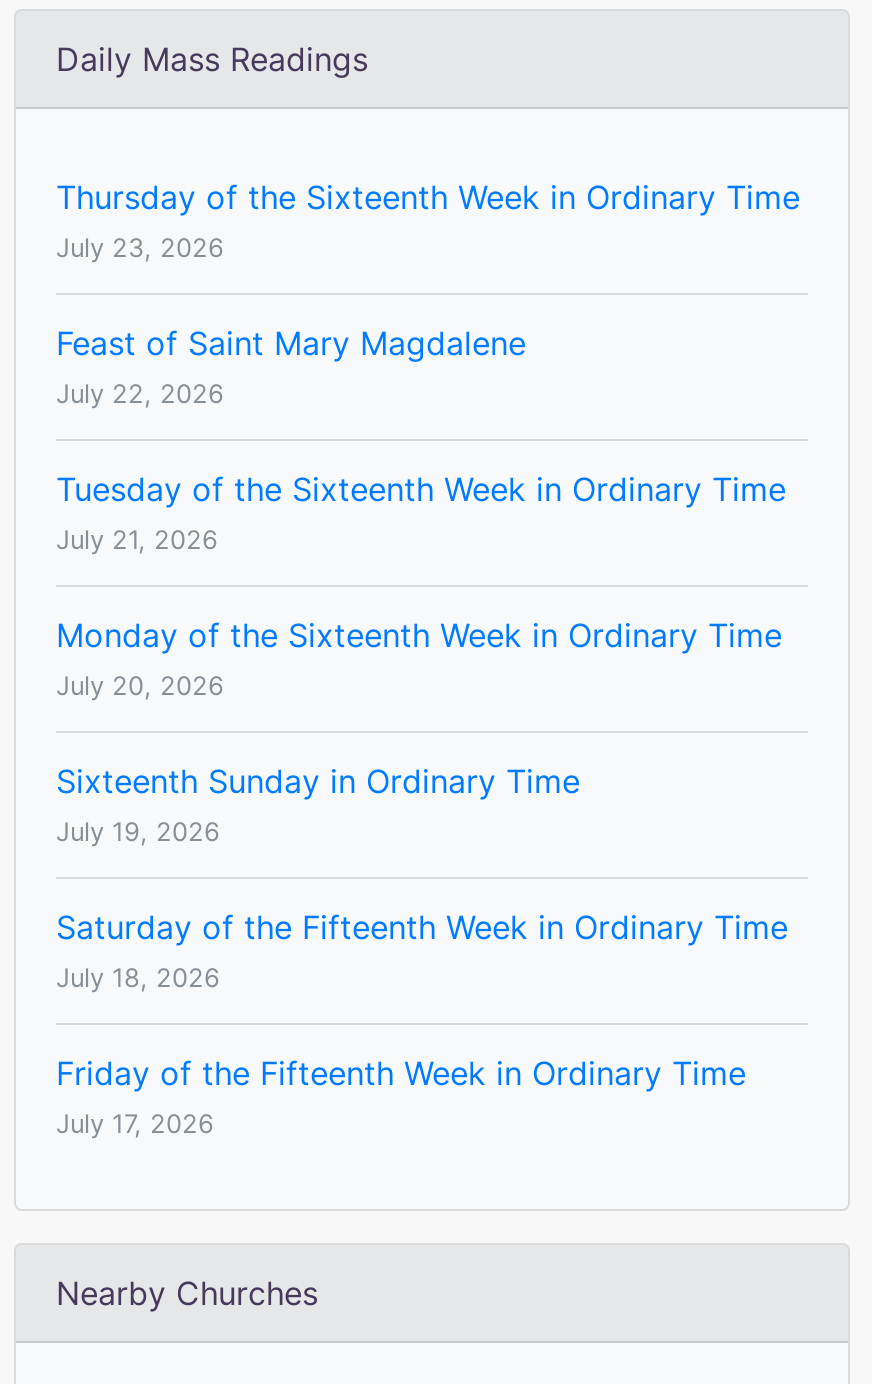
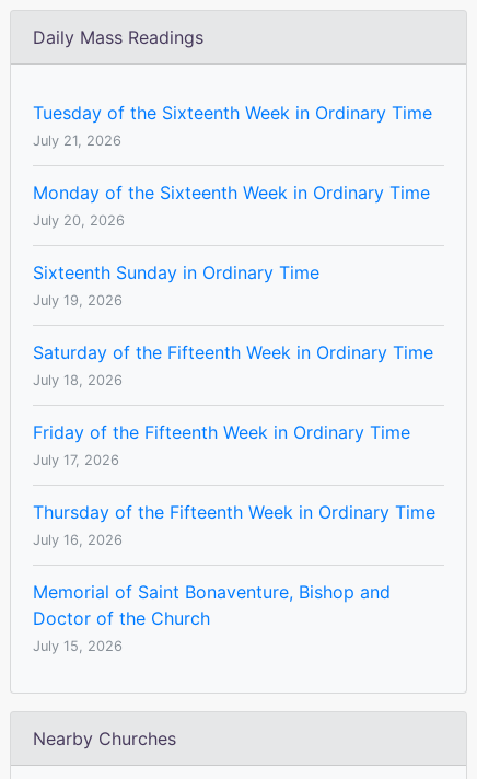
[56,177,800,409] Thursday of the Sixteenth Week in Ordinary Time | July 23, 2026 | Feast of Saint Mary Magdalene | July 22, 2026 -> none
moved [56,469,788,1139] -> [33,102,433,468]: Tuesday of the Sixteenth Week in Ordinary Time | July 21, 2026 | Monday of the Sixteenth Week in Ordinary Time | ... | Friday of the Fifteenth Week in Ordinary Time | July 17, 2026
none -> [33,501,435,654] Thursday of the Fifteenth Week in Ordinary Time | July 16, 2026 | Memorial of Saint Bonaventure, Bishop and | Doctor of the Church | July 15, 2026

